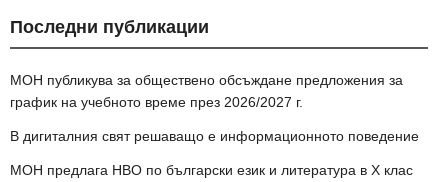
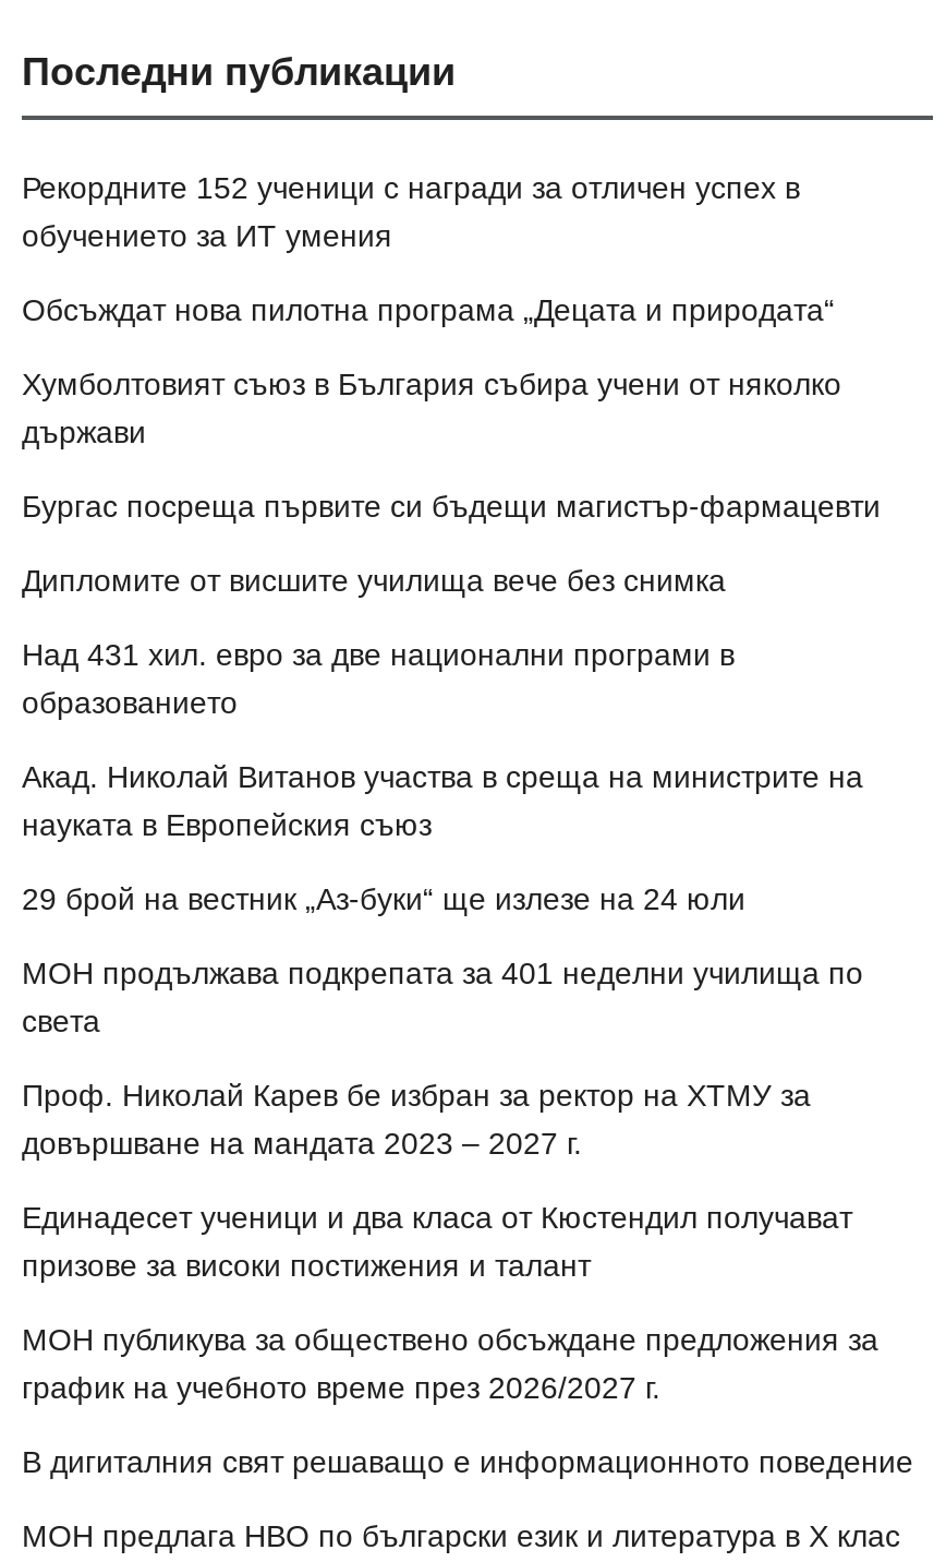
none -> [22,170,881,1283] Рекордните 152 ученици с награди за отличен успех в | обучението за ИТ умения | Обсъждат нова пилотна програма „Децата и природата“ | Хумболтовият съюз в България събира учени от няколко | държави | Бургас посреща първите си бъдещи магистър-фармацевти | Дипломите от висшите училища вече без снимка | Над 431 хил. евро за две национални програми в | образованието | Акад. Николай Витанов участва в среща на министрите на | науката в Европейския съюз | 29 брой на вестник „Аз-буки“ ще излезе на 24 юли | МОН продължава подкрепата за 401 неделни училища по | света | Проф. Николай Карев бе избран за ректор на ХТМУ за | довършване на мандата 2023 – 2027 г. | Единадесет ученици и два класа от Кюстендил получават | призове за високи постижения и талант

